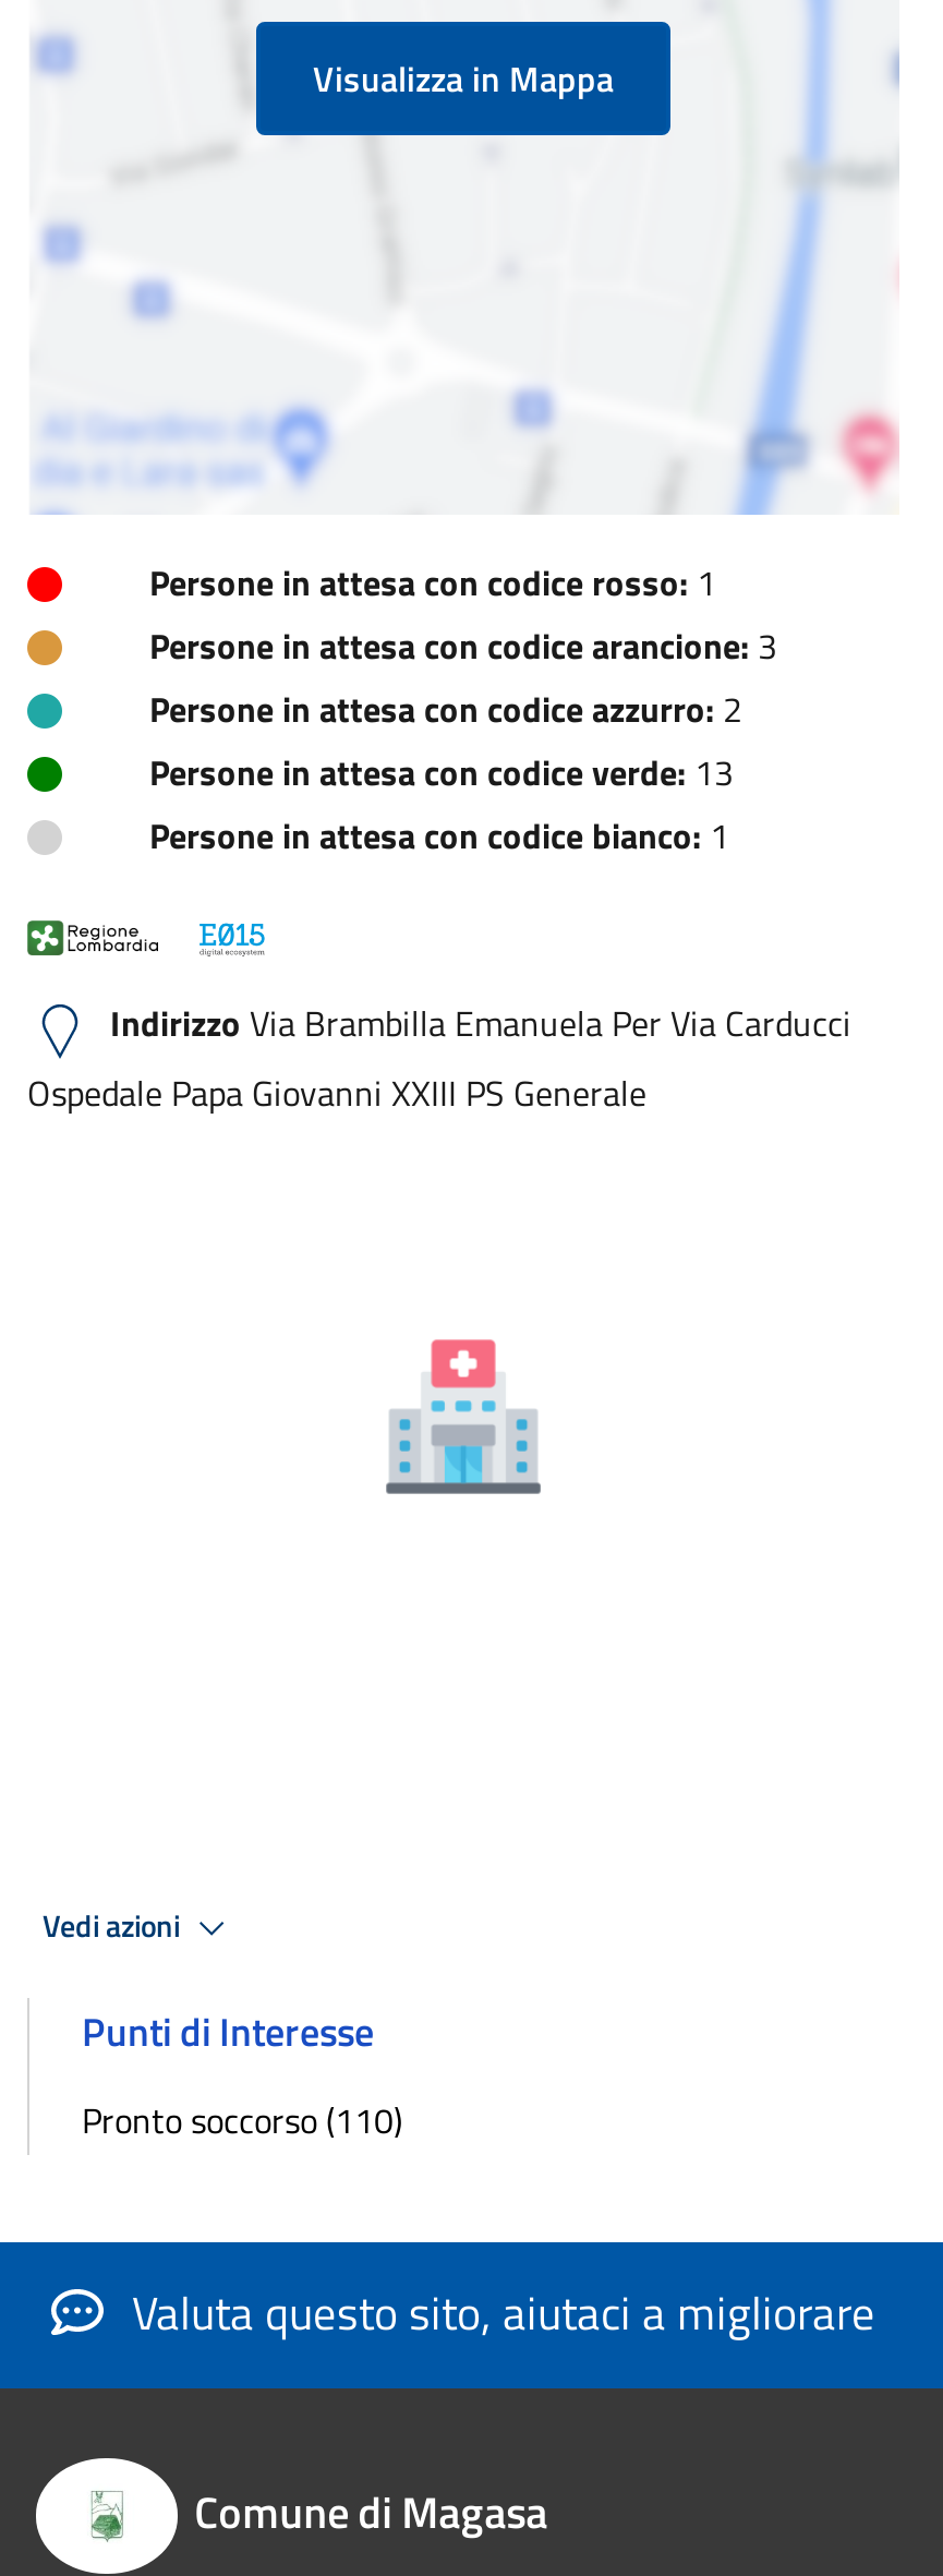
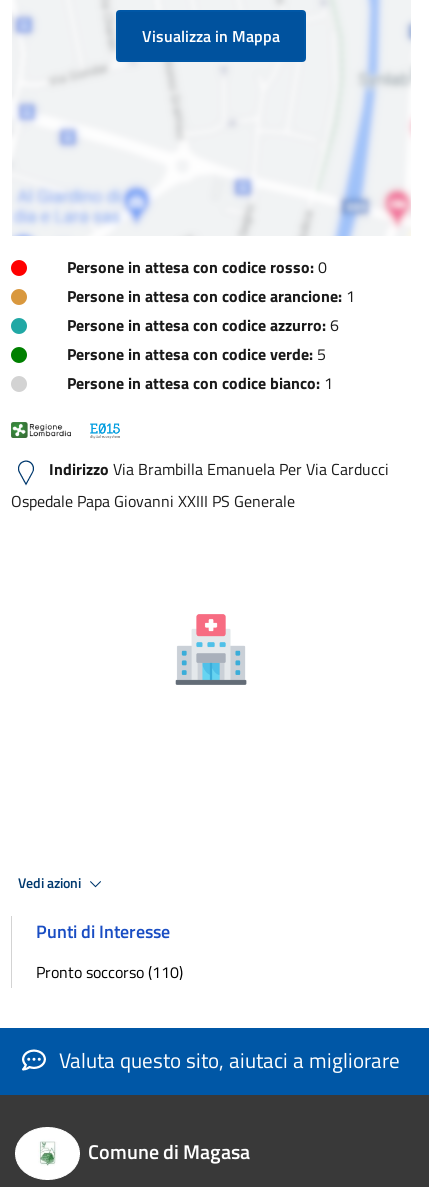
[149,556,716,609] Persone in attesa con codice rosso: 1 -> [67,255,327,279] Persone in attesa con codice rosso: 0
[149,619,777,672] Persone in attesa con codice arancione: 3 -> [67,284,355,308] Persone in attesa con codice arancione: 1
[149,683,742,735] Persone in attesa con codice azzurro: 2 -> [67,313,339,337] Persone in attesa con codice azzurro: 6
[149,746,734,798] Persone in attesa con codice verde: 13 -> [67,342,326,366] Persone in attesa con codice verde: 5

